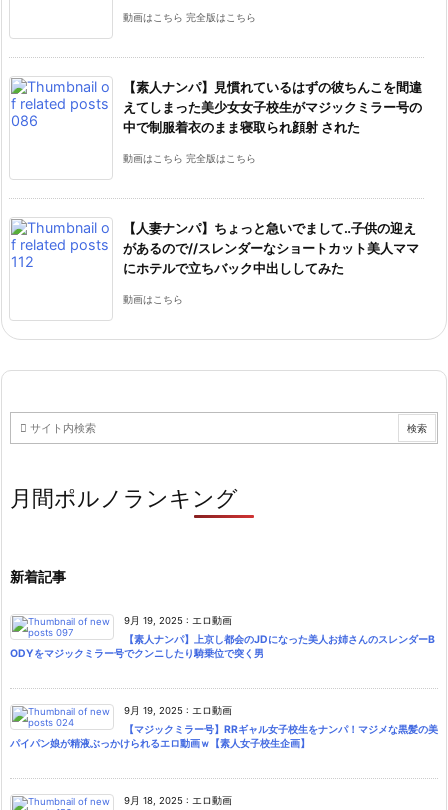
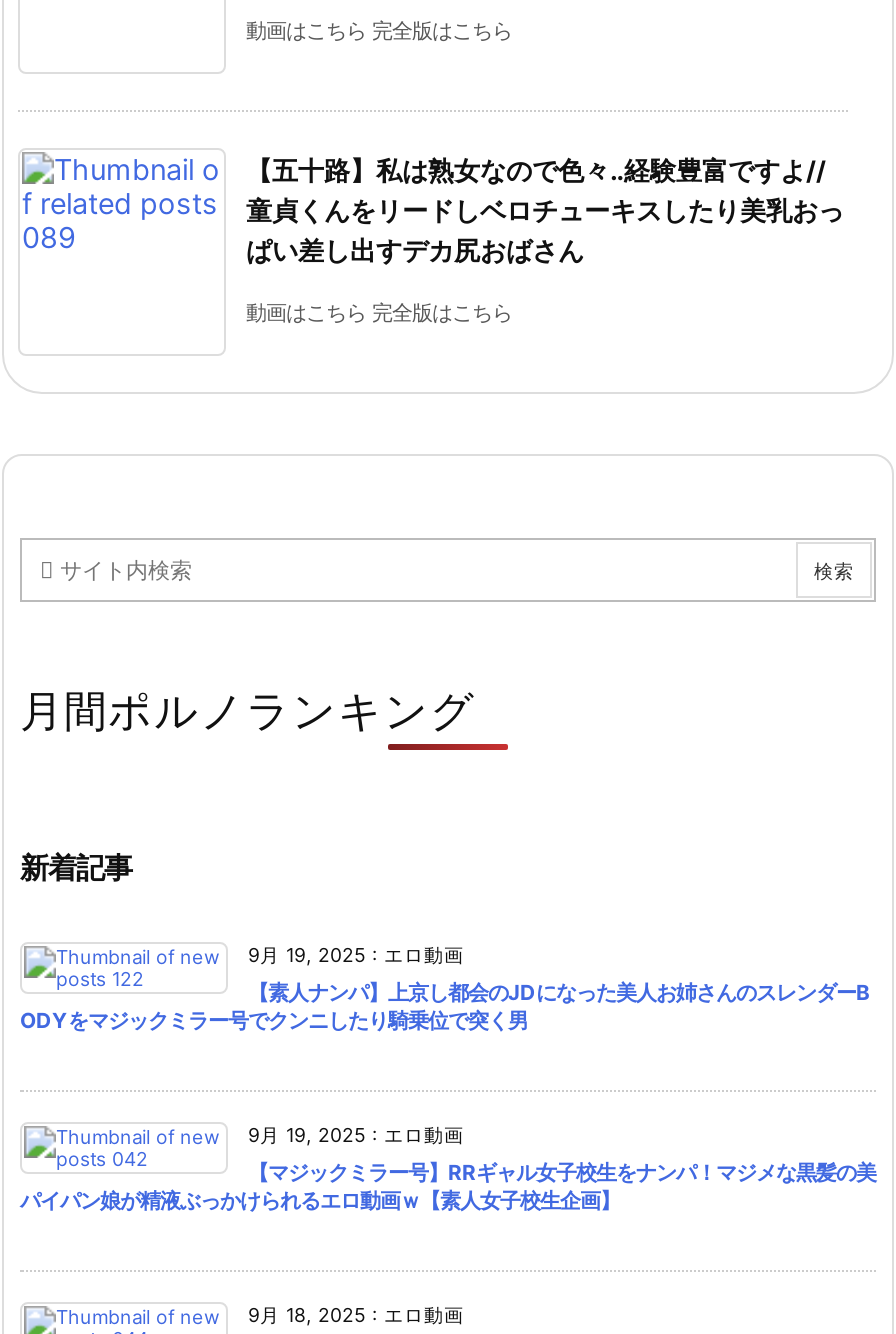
[123,80,422,135] 【素人ナンパ】見慣れているはずの彼ちんこを間違 | えてしまった美少女女子校生がマジックミラー号の | 中で制服着衣のまま寝取られ顔射 された -> [246,156,844,266] 【五十路】私は熟女なので色々‥経験豊富ですよ// | 童貞くんをリードしベロチューキスしたり美乳おっ | ぱい差し出すデカ尻おばさん
[123,221,419,306] 【人妻ナンパ】ちょっと急いでまして‥子供の迎え | があるので//スレンダーなショートカット美人ママ | にホテルで立ちバック中出ししてみた | 動画はこちら -> none

